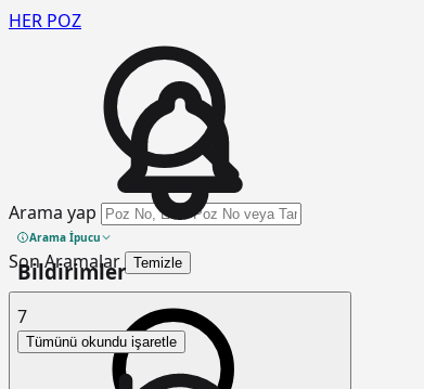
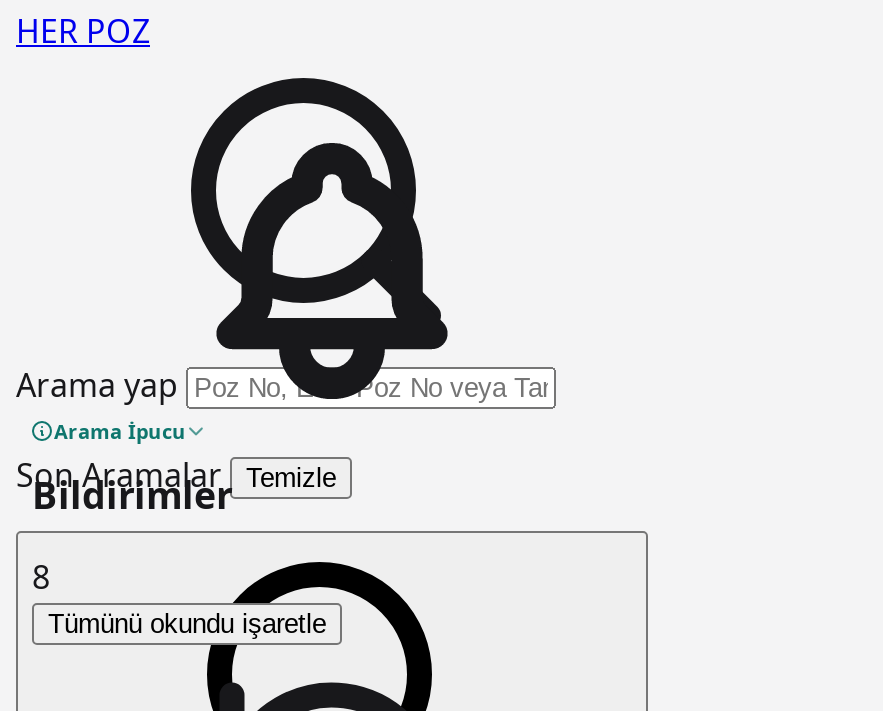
[17,305,27,329] 7 -> [32,556,50,600] 8

